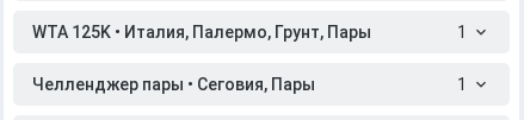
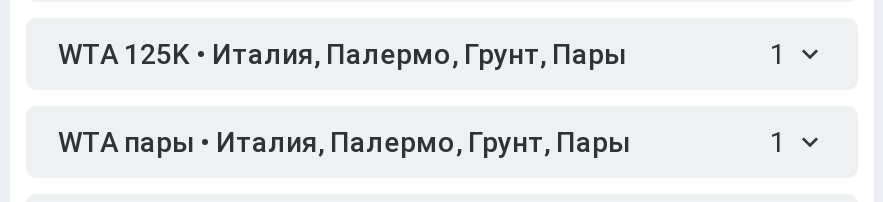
[32,75,315,94] Челленджер пары • Сеговия, Пары -> [58,126,630,158] WTA пары • Италия, Палермо, Грунт, Пары

